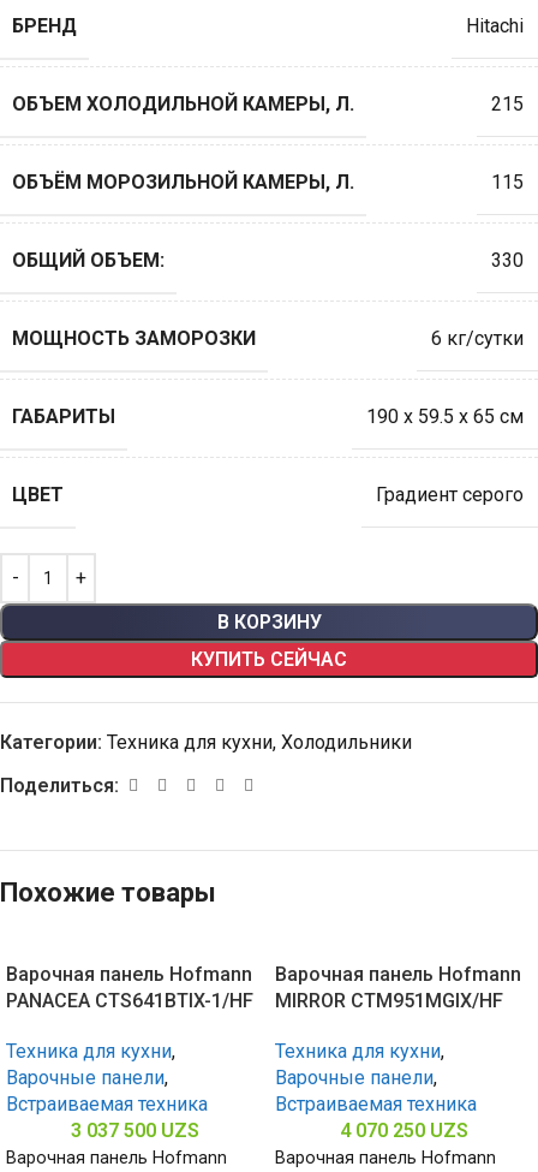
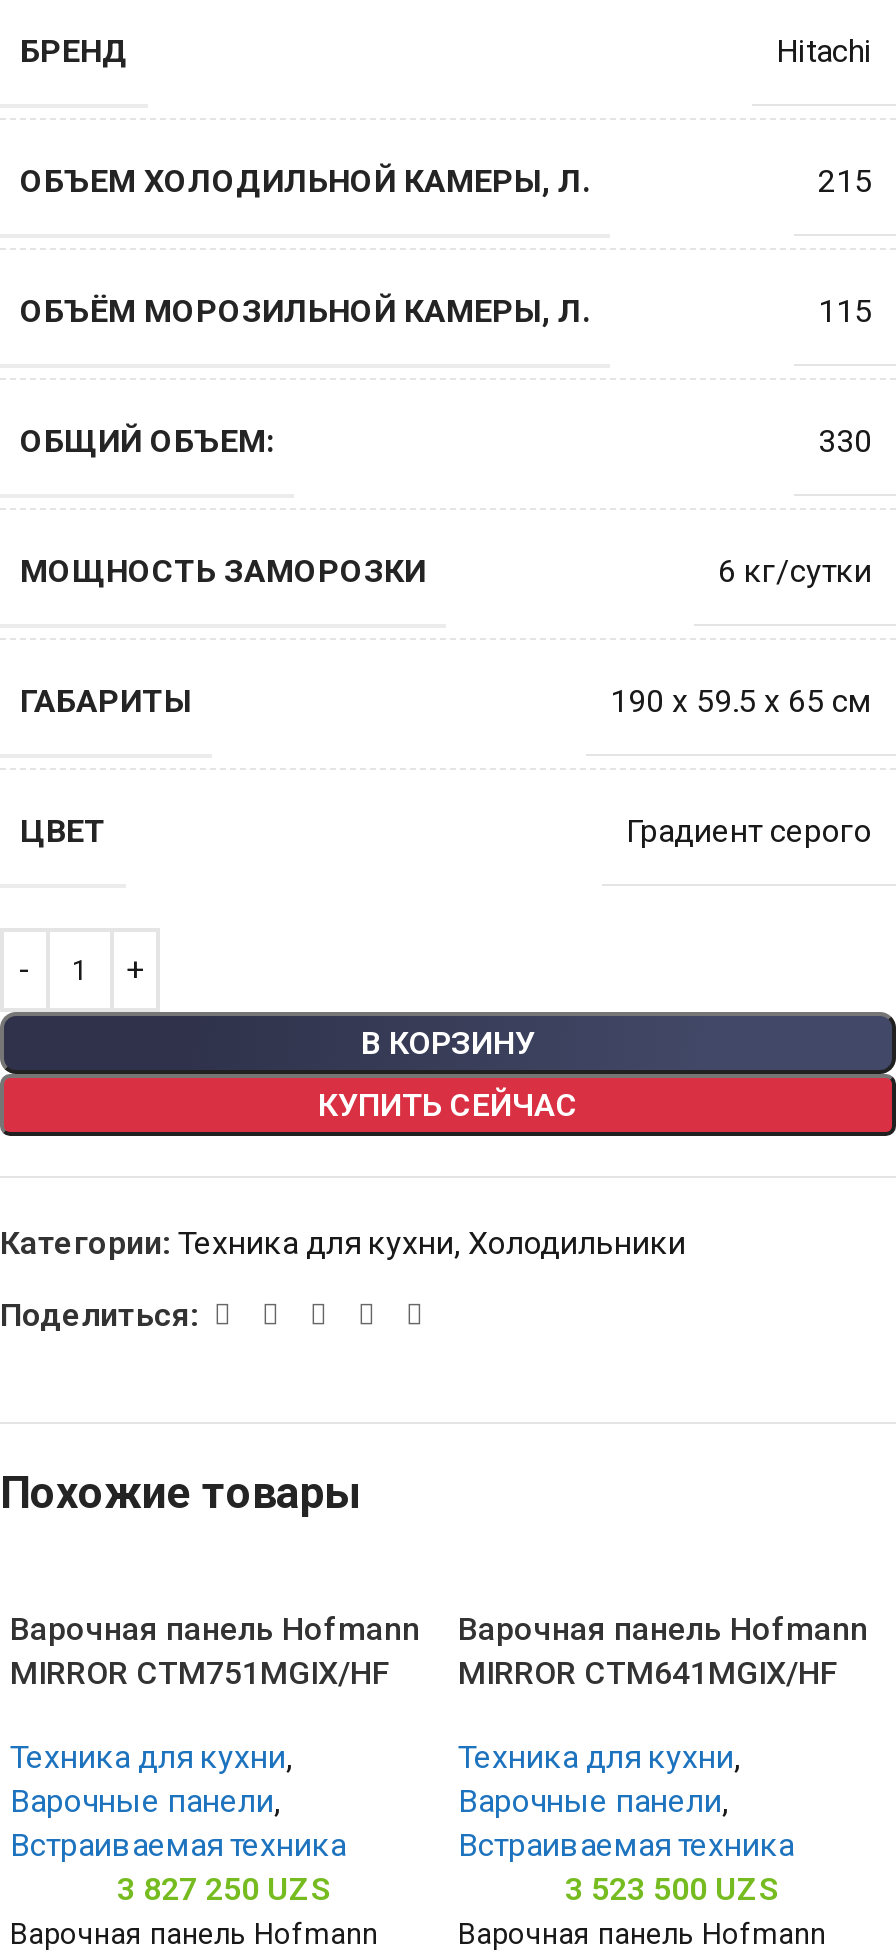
[6,989,253,1012] PANACEA CTS641BTIX-1/HF -> [10,1654,390,1692] MIRROR CTM751MGIX/HF
[275,989,503,1012] MIRROR CTM951MGIX/HF -> [458,1654,838,1692] MIRROR CTM641MGIX/HF
[70,1119,199,1142] 3 037 500 UZS -> [117,1870,331,1908] 3 827 250 UZS
[339,1119,468,1142] 4 070 250 UZS -> [565,1870,779,1908] 3 523 500 UZS

